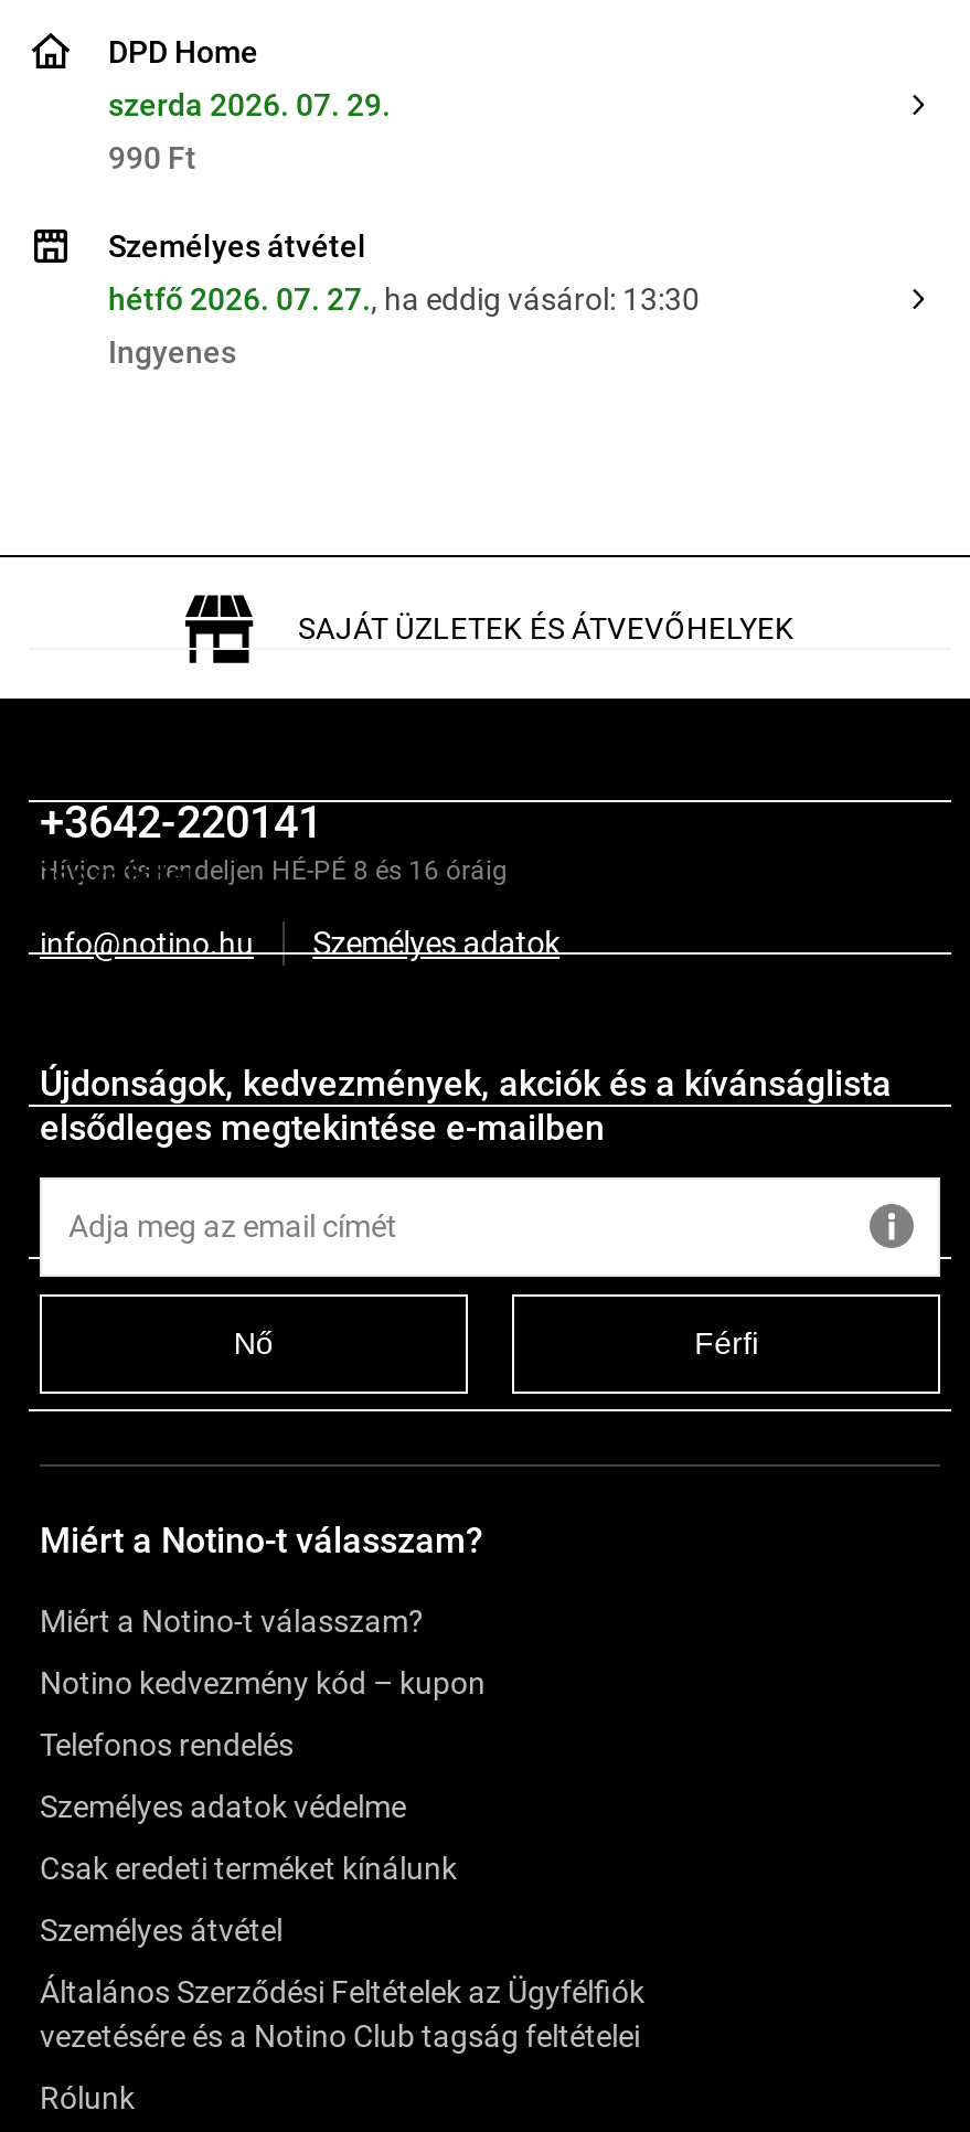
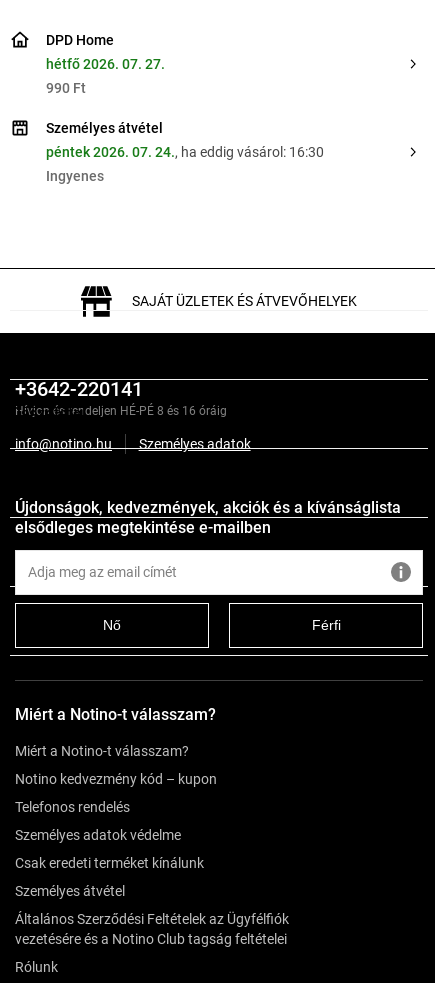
[108,88,391,123] szerda 2026. 07. 29. -> [46,56,165,72] hétfő 2026. 07. 27.
[108,282,700,317] hétfő 2026. 07. 27., ha eddig vásárol: 13:30 -> [46,144,324,160] péntek 2026. 07. 24., ha eddig vásárol: 16:30

